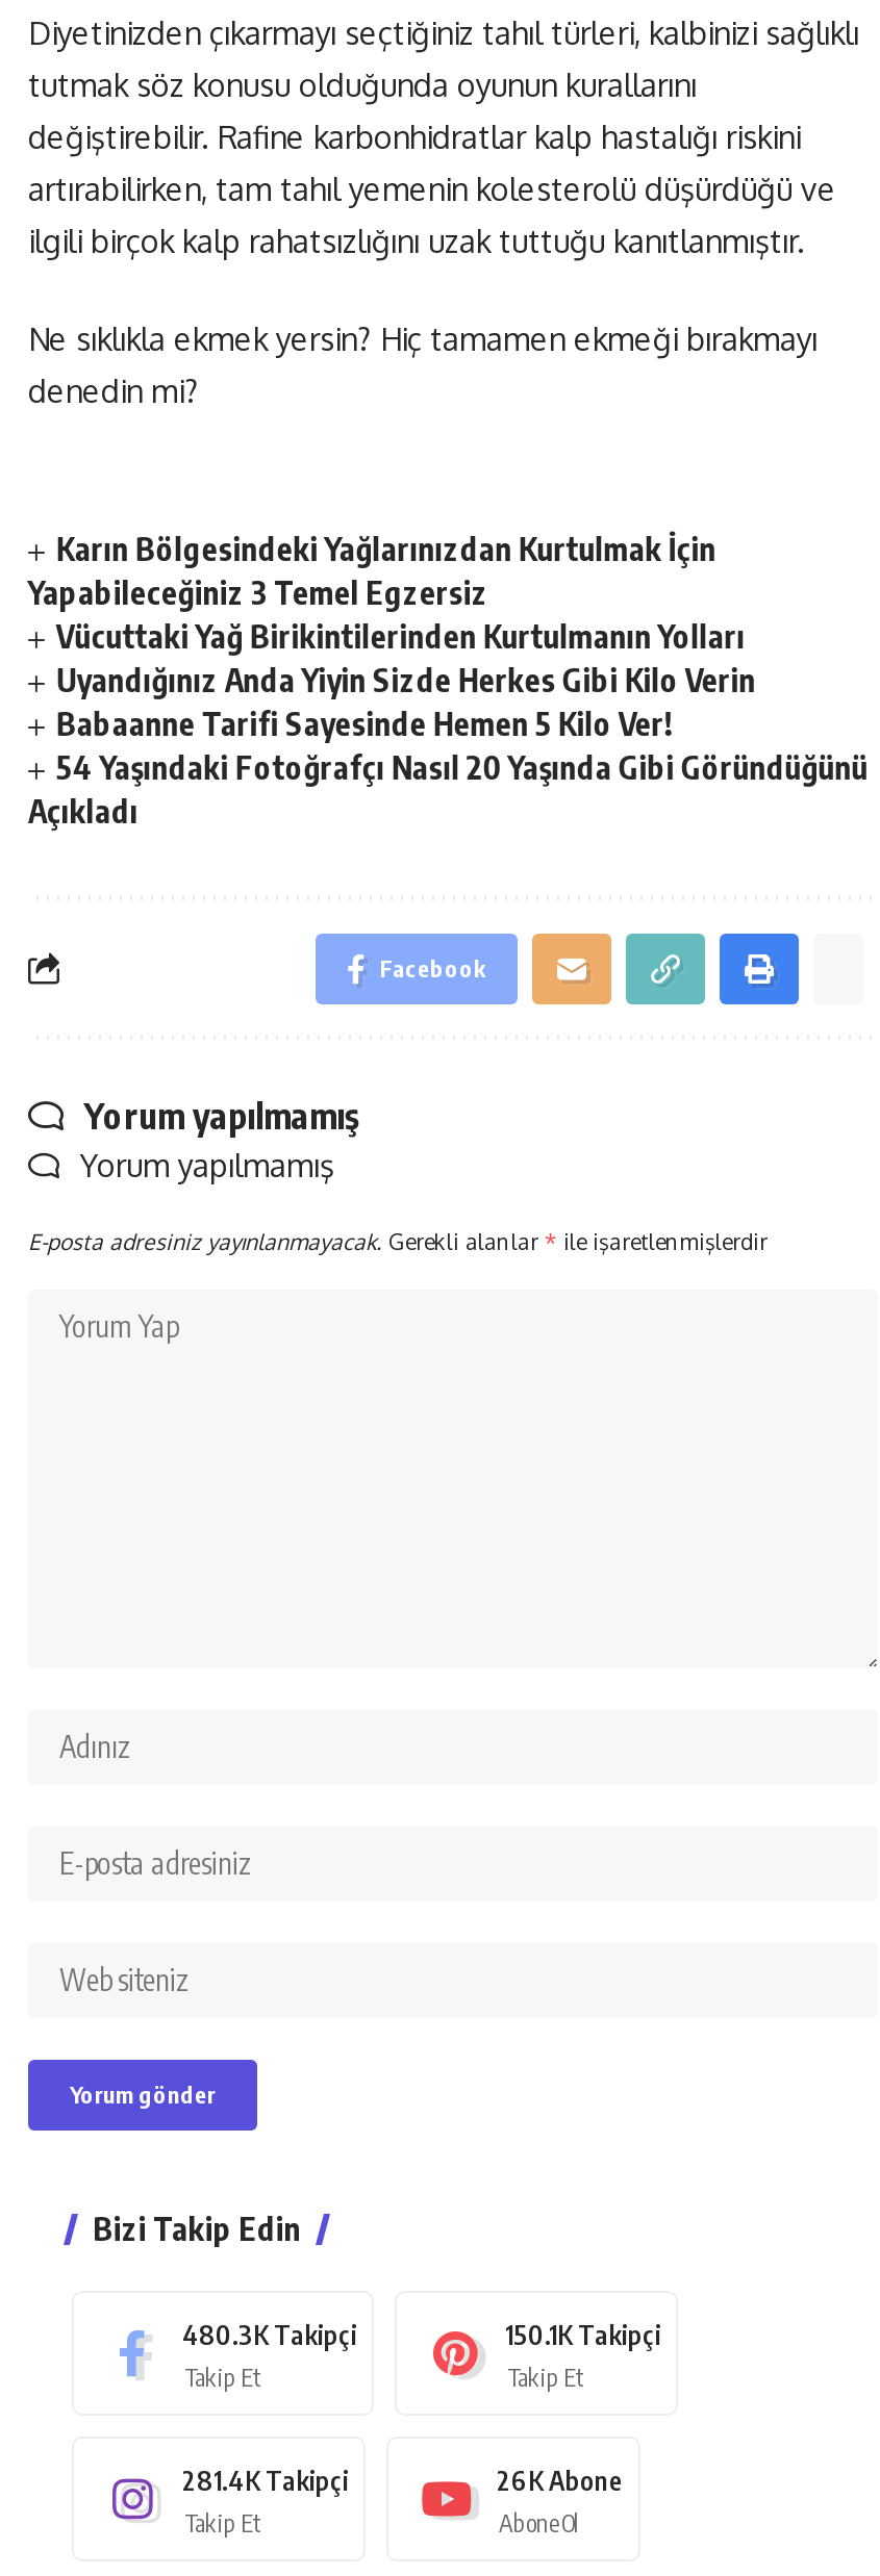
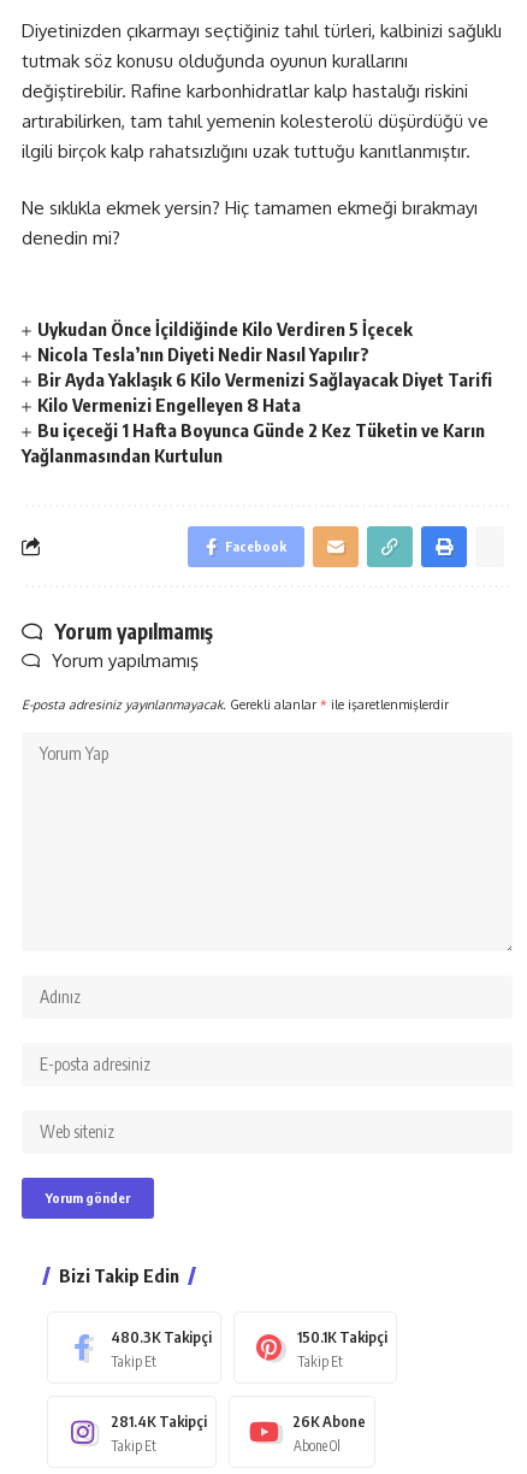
[28,530,868,830] Karın Bölgesindeki Yağlarınızdan Kurtulmak İçin | Yapabileceğiniz 3 Temel Egzersiz | Vücuttaki Yağ Birikintilerinden Kurtulmanın Yolları | Uyandığınız Anda Yiyin Sizde Herkes Gibi Kilo Verin | Babaanne Tarifi Sayesinde Hemen 5 Kilo Ver! | 54 Yaşındaki Fotoğrafçı Nasıl 20 Yaşında Gibi Göründüğünü | Açıkladı -> [22,318,493,466] Uykudan Önce İçildiğinde Kilo Verdiren 5 İçecek | Nicola Tesla’nın Diyeti Nedir Nasıl Yapılır? | Bir Ayda Yaklaşık 6 Kilo Vermenizi Sağlayacak Diyet Tarifi | Kilo Vermenizi Engelleyen 8 Hata | Bu içeceği 1 Hafta Boyunca Günde 2 Kez Tüketin ve Karın | Yağlanmasından Kurtulun

